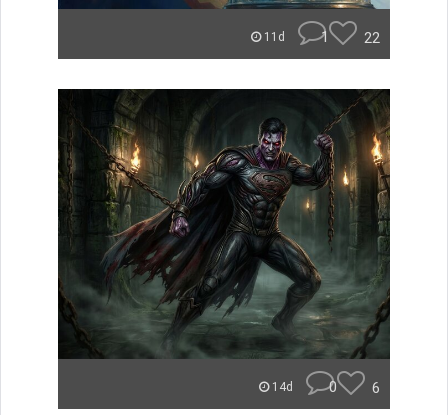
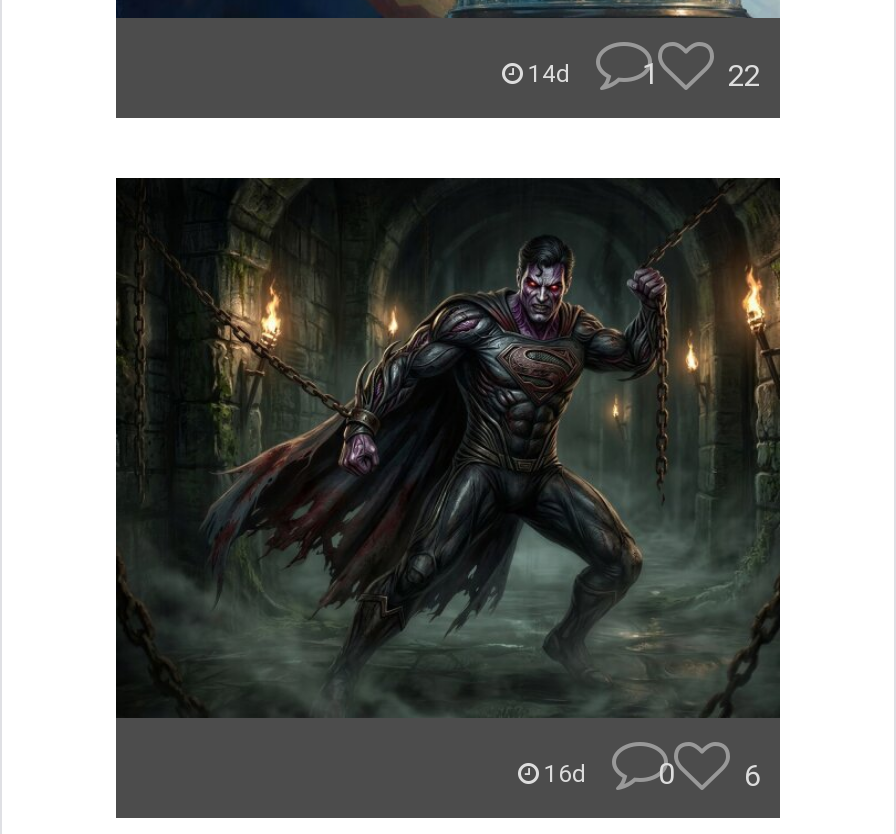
[261,30,288,44] 11d -> [522,60,576,88] 14d
[269,380,296,394] 14d -> [538,760,592,788] 16d

